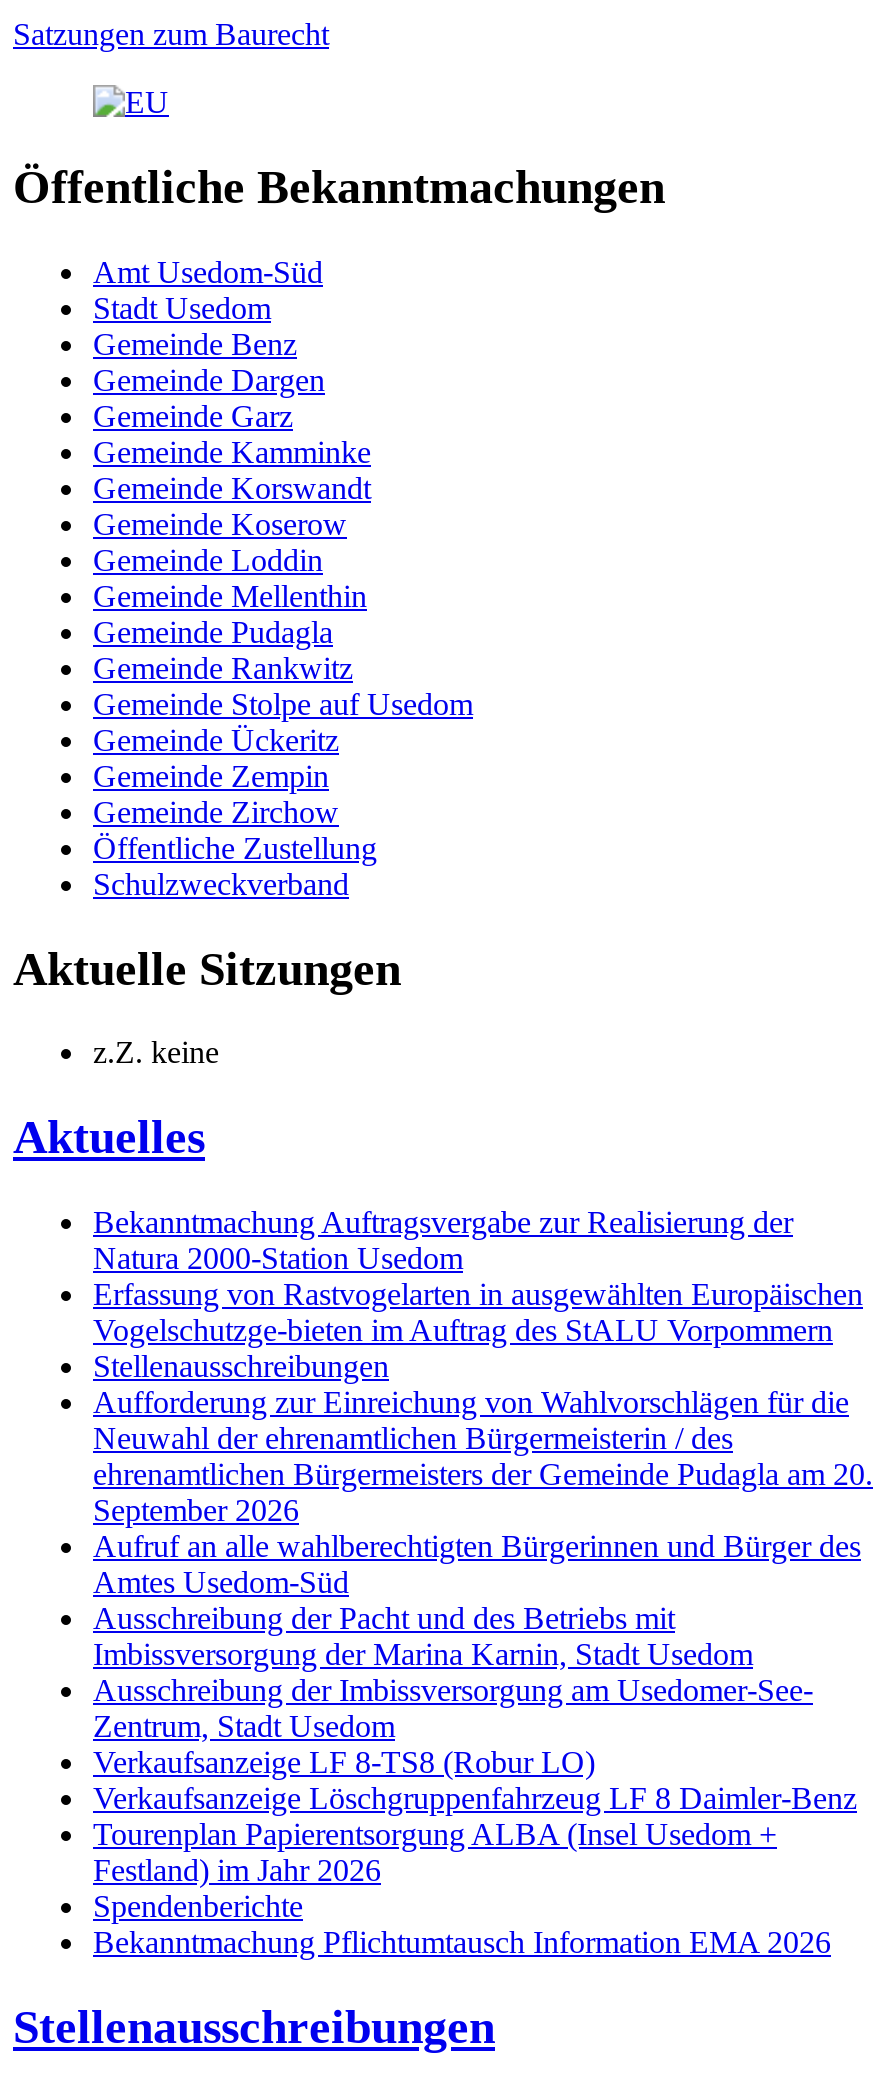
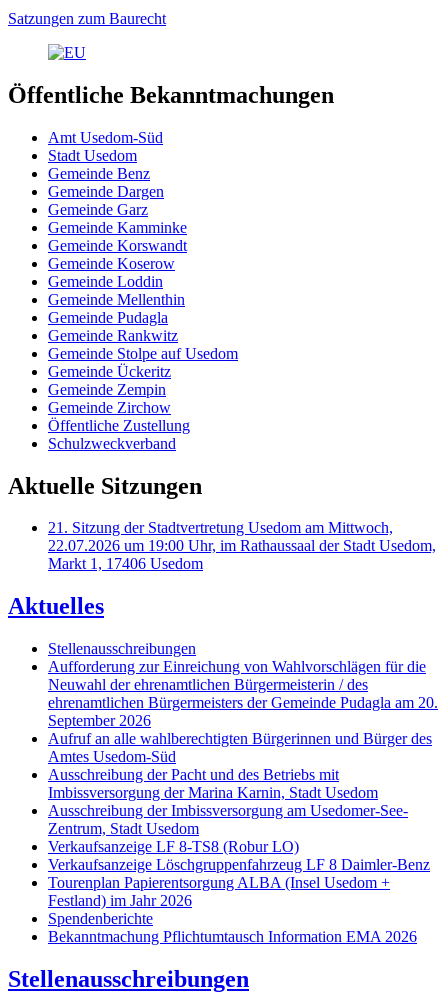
[93,1036,219,1070] z.Z. keine -> [48,519,436,572] 21. Sitzung der Stadtvertretung Usedom am Mittwoch, | 22.07.2026 um 19:00 Uhr, im Rathaussaal der Stadt Usedom, | Markt 1, 17406 Usedom
moved [13,1112,205,1164] -> [8,593,104,619]: Aktuelles
[93,1205,863,1347] Bekanntmachung Auftragsvergabe zur Realisierung der | Natura 2000-Station Usedom | Erfassung von Rastvogelarten in ausgewählten Europäischen | Vogelschutzge-bieten im Auftrag des StALU Vorpommern -> none

